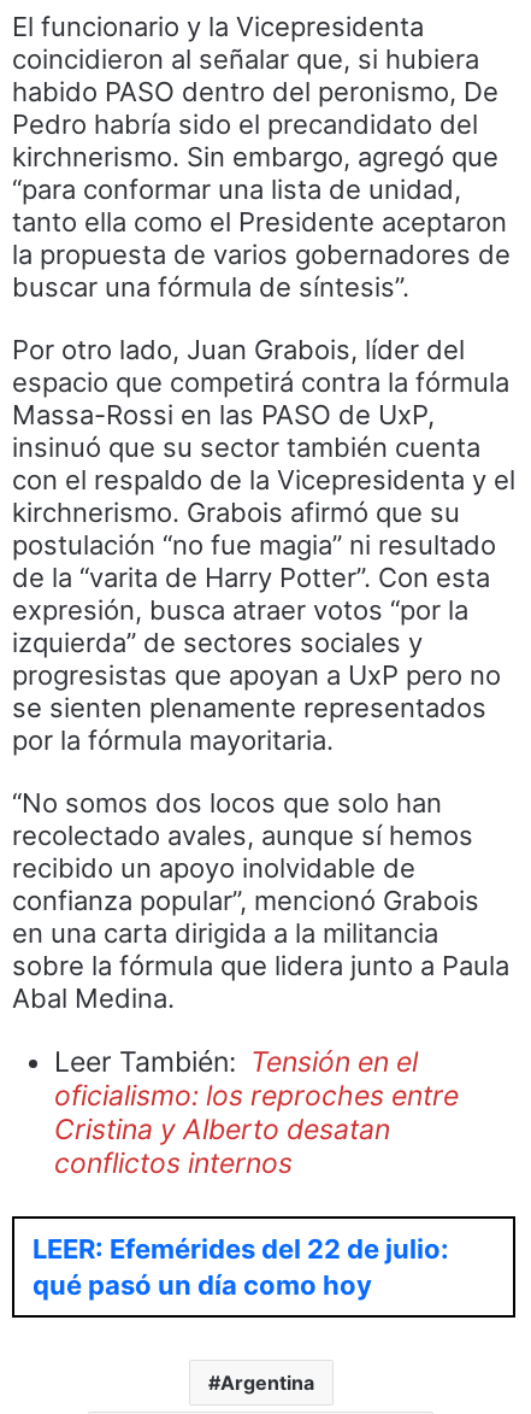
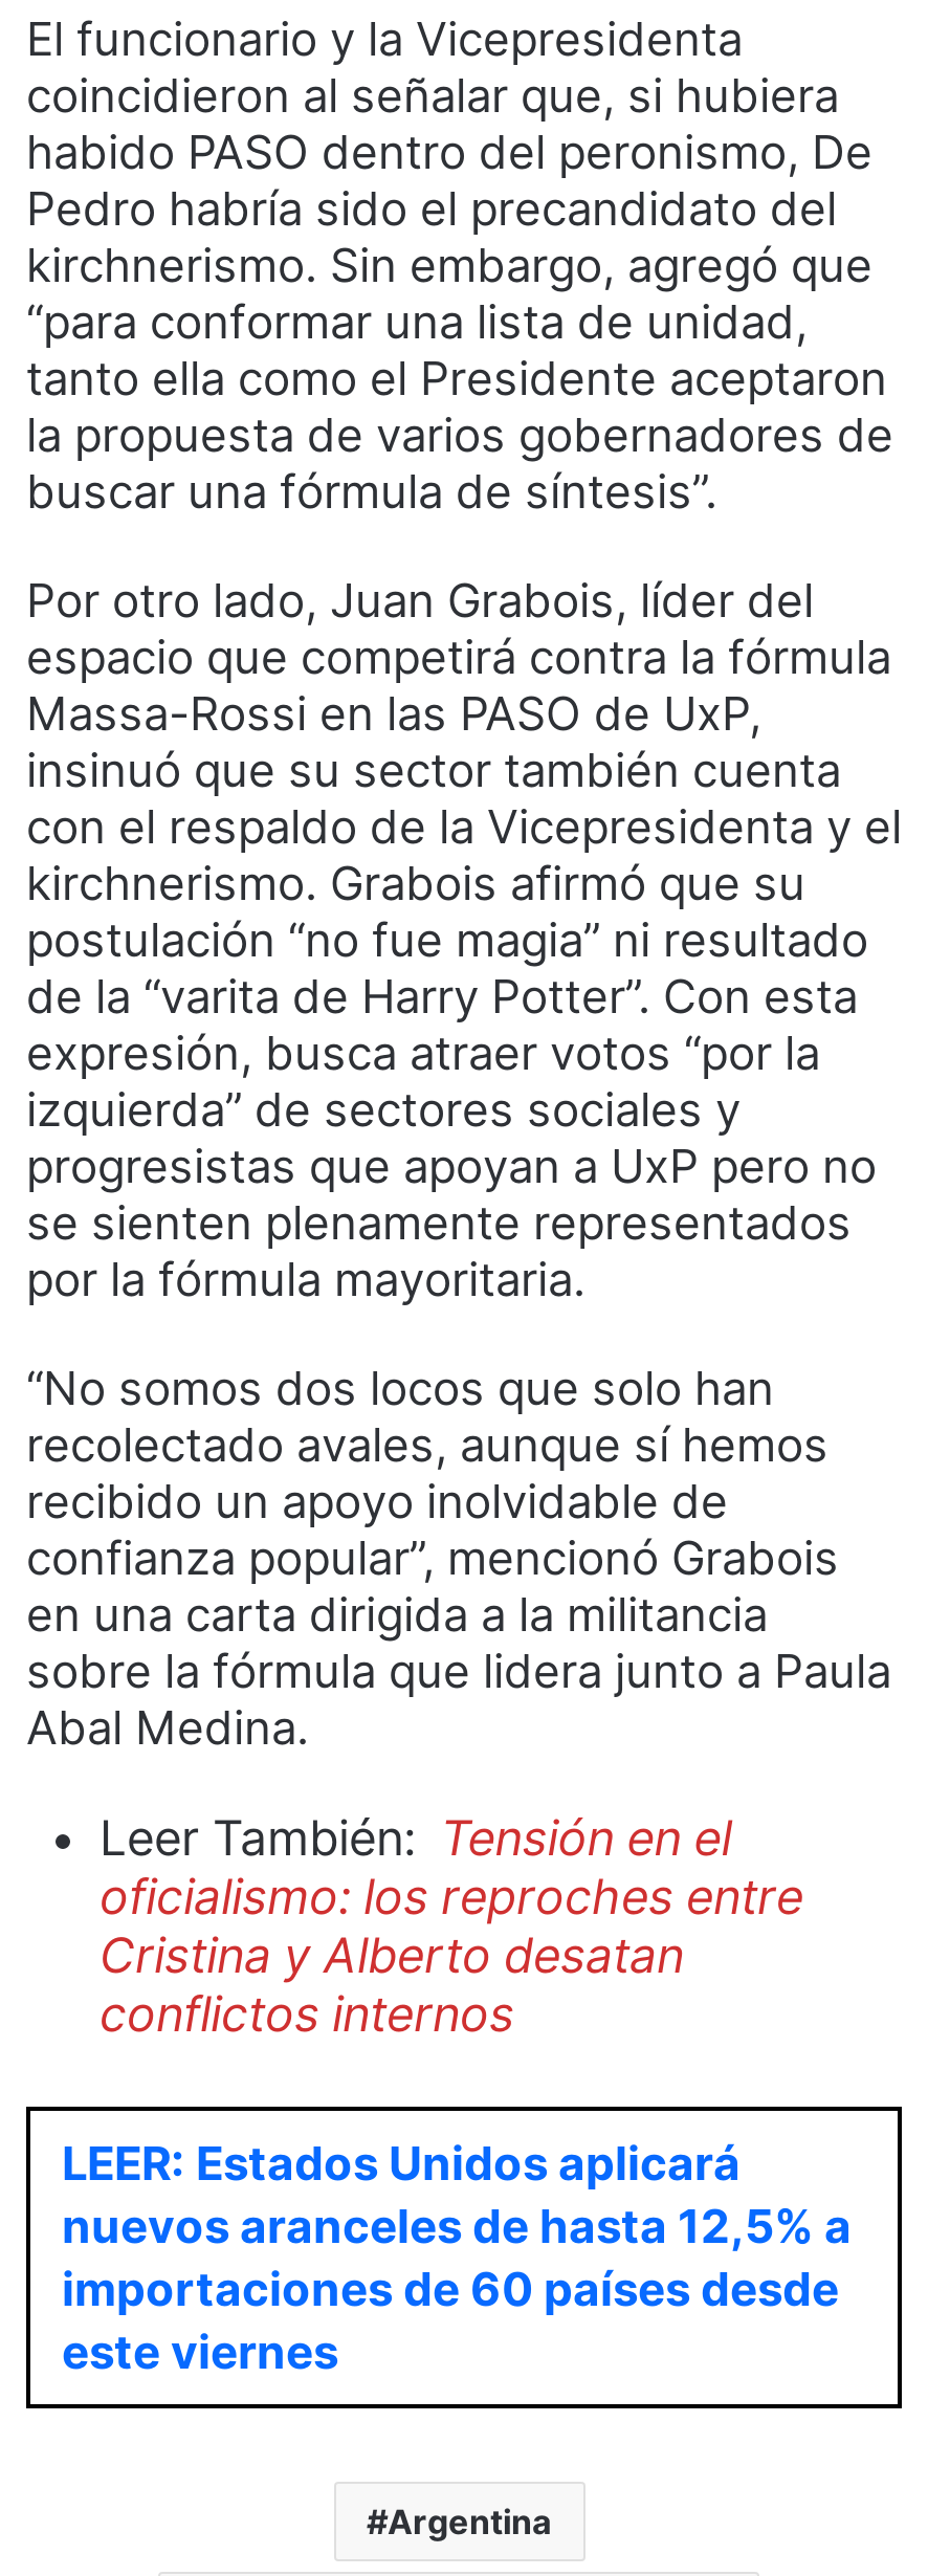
[33,1234,449,1301] LEER: Efemérides del 22 de julio: | qué pasó un día como hoy -> [62,2137,852,2380] LEER: Estados Unidos aplicará | nuevos aranceles de hasta 12,5% a | importaciones de 60 países desde | este viernes

